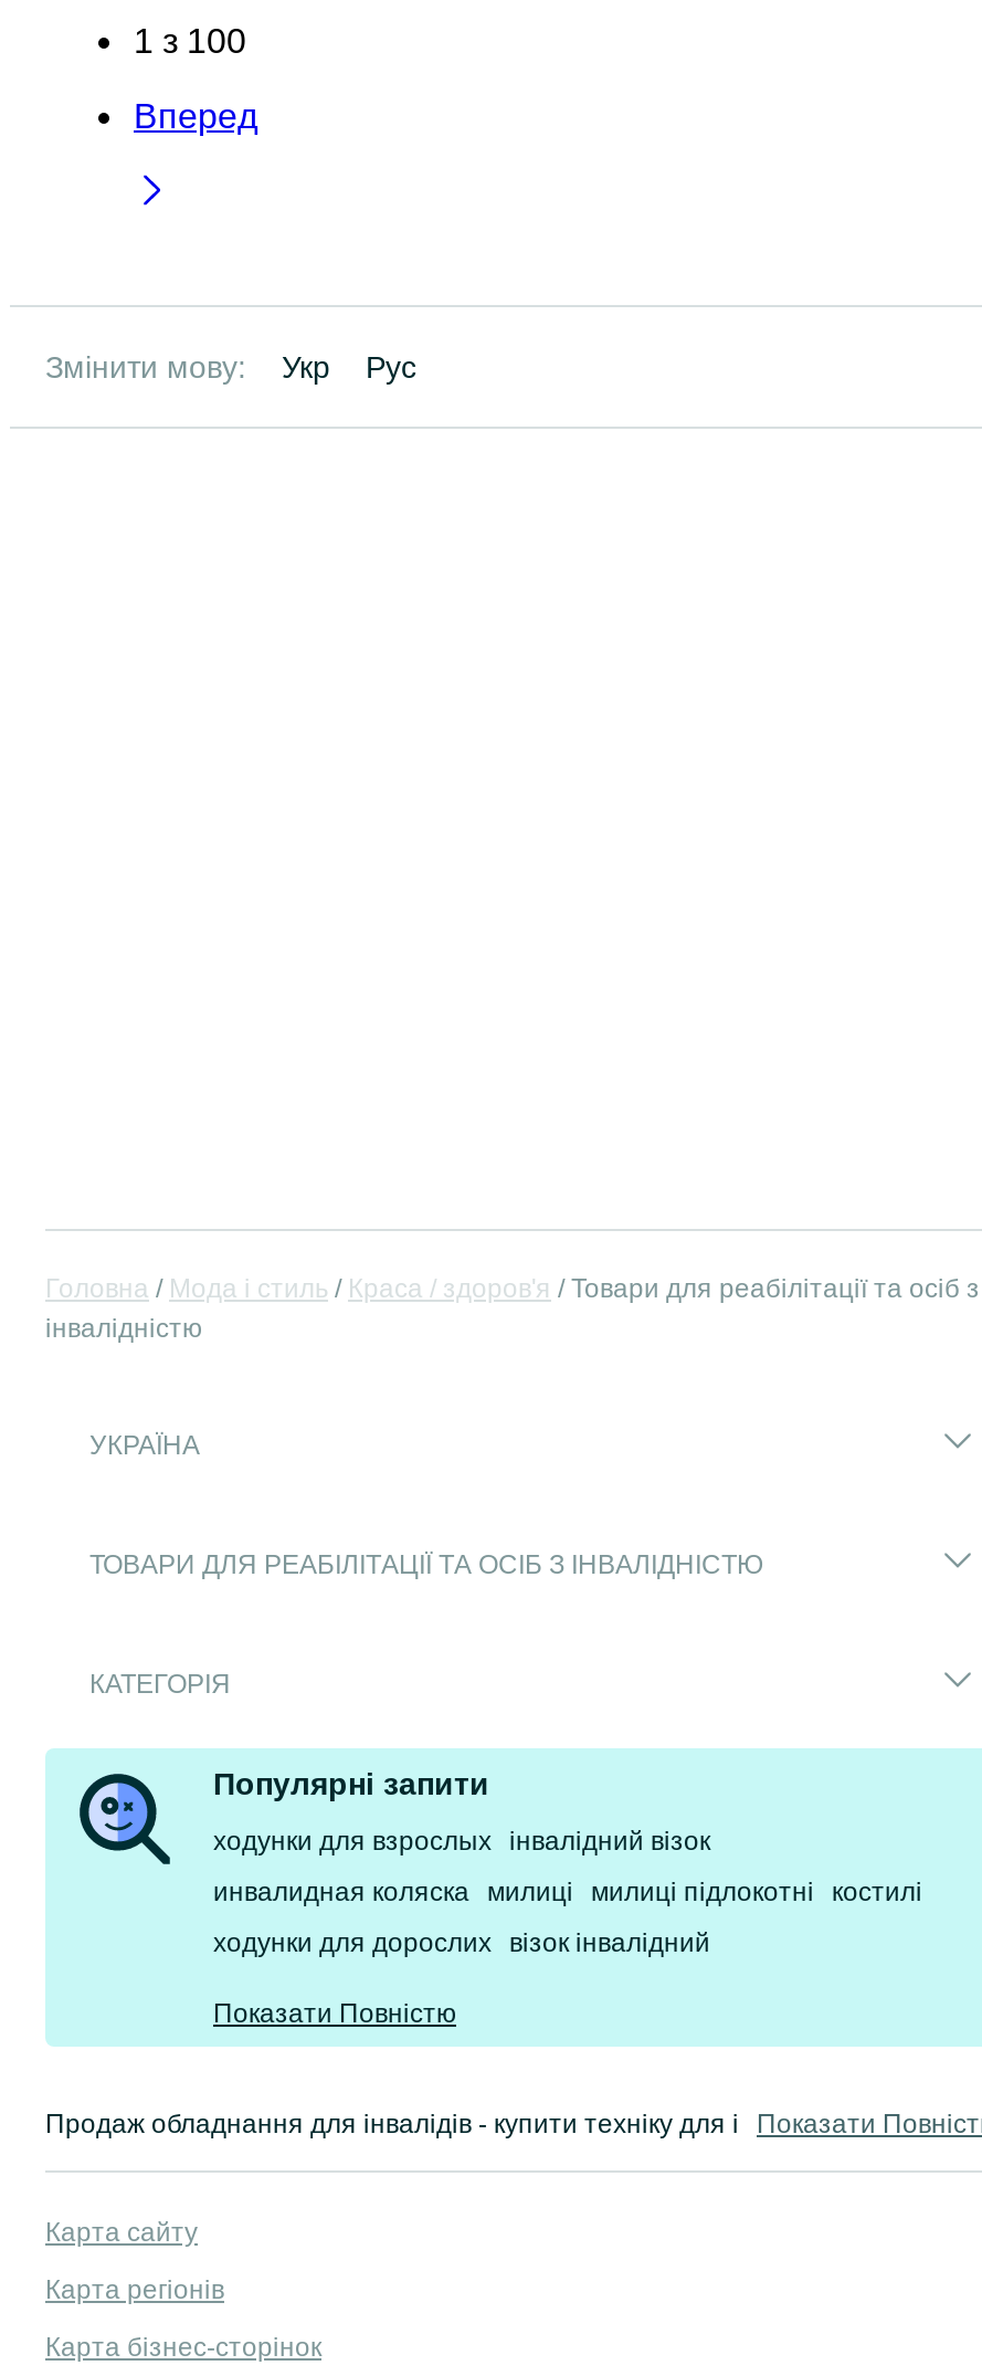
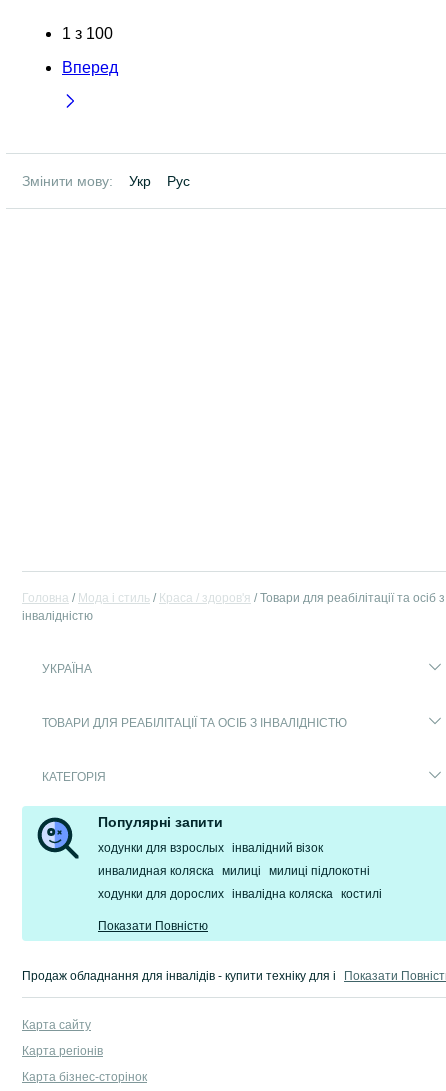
[213,1877,922,1908] инвалидная коляска милиці милиці підлокотні костилі -> [98,864,370,878] инвалидная коляска милиці милиці підлокотні
[213,1928,710,1959] ходунки для дорослих візок інвалідний -> [98,887,382,901] ходунки для дорослих інвалідна коляска костилі

